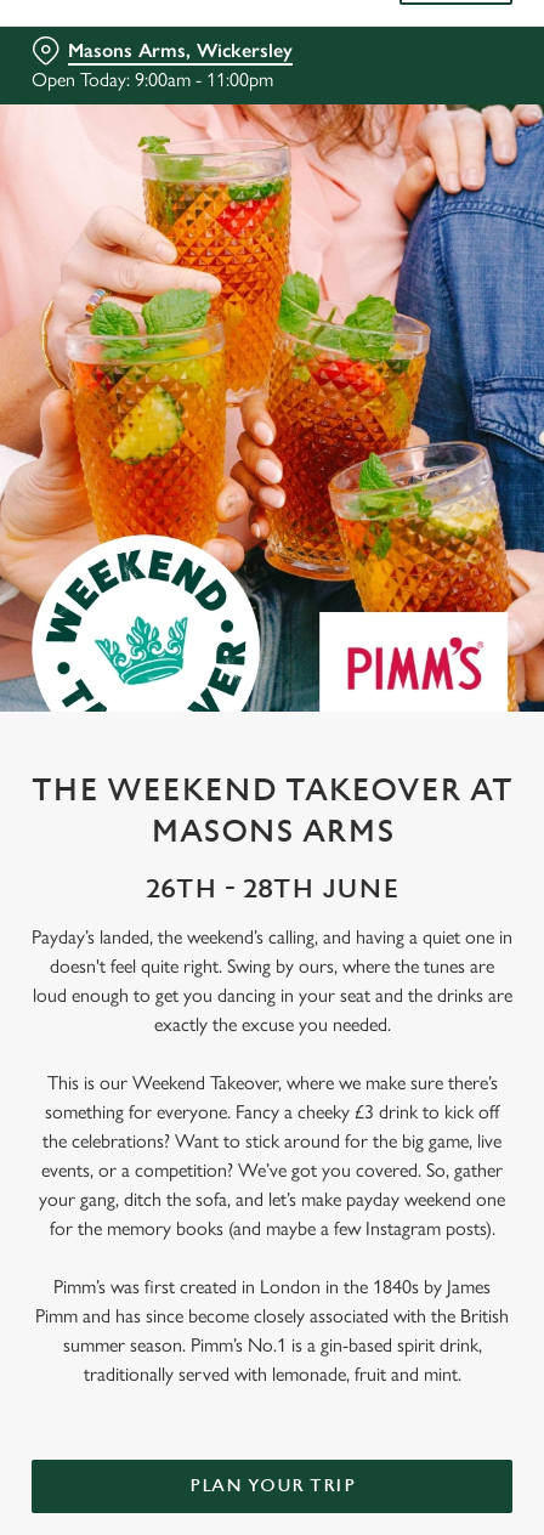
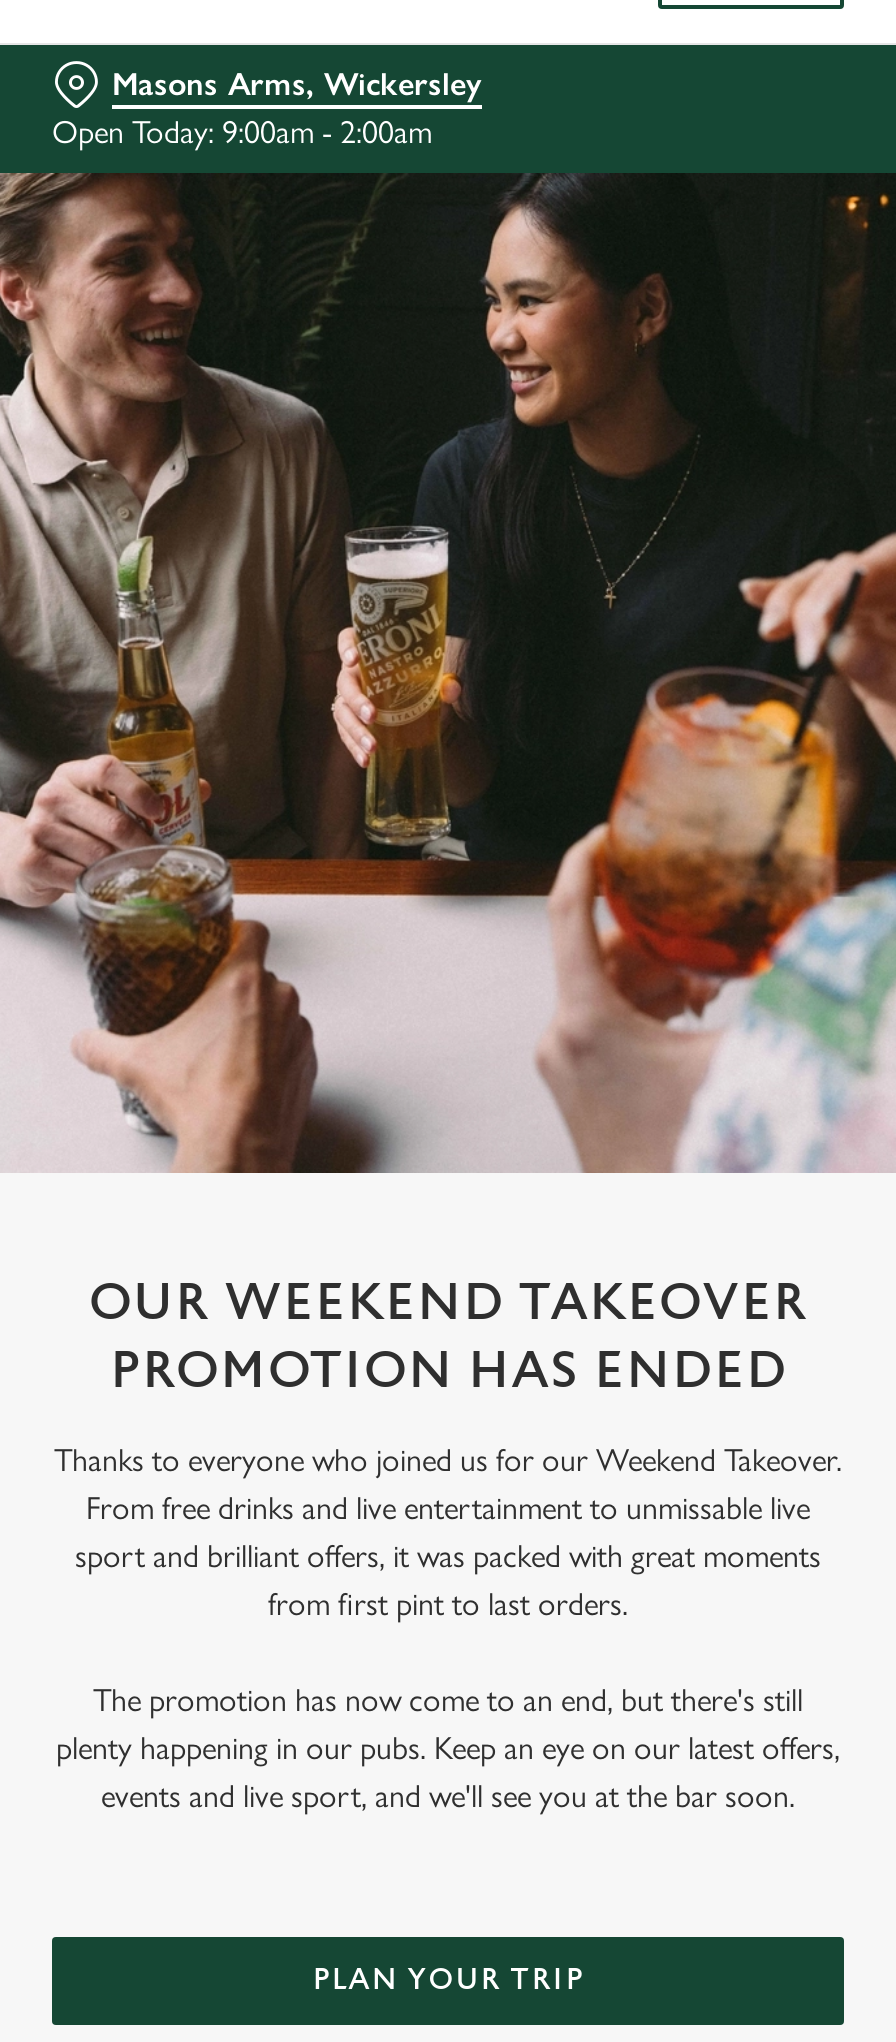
[32,68,273,91] Open Today: 9:00am - 11:00pm -> [52,113,432,151] Open Today: 9:00am - 2:00am
[4,103,540,713] [image] -> [6,173,890,1173] [image]
[32,772,512,1386] THE WEEKEND TAKEOVER AT | MASONS ARMS | 26TH - 28TH JUNE | Payday’s landed, the weekend’s calling, and having a quiet one in | doesn't feel quite right. Swing by ours, where the tunes are | loud enough to get you dancing in your seat and the drinks are | exactly the excuse you needed. | This is our Weekend Takeover, where we make sure there’s | something for everyone. Fancy a cheeky £3 drink to kick off | the celebrations? Want to stick around for the big game, live | events, or a competition? We’ve got you covered. So, gather | your gang, ditch the sofa, and let’s make payday weekend one | for the memory books (and maybe a few Instagram posts). | Pimm’s was first created in London in the 1840s by James | Pimm and has since become closely associated with the British | summer season. Pimm’s No.1 is a gin-based spirit drink, | traditionally served with lemonade, fruit and mint. -> [54,1273,842,1815] OUR WEEKEND TAKEOVER | PROMOTION HAS ENDED | Thanks to everyone who joined us for our Weekend Takeover. | From free drinks and live entertainment to unmissable live | sport and brilliant offers, it was packed with great moments | from first pint to last orders. | The promotion has now come to an end, but there's still | plenty happening in our pubs. Keep an eye on our latest offers, | events and live sport, and we'll see you at the bar soon.

